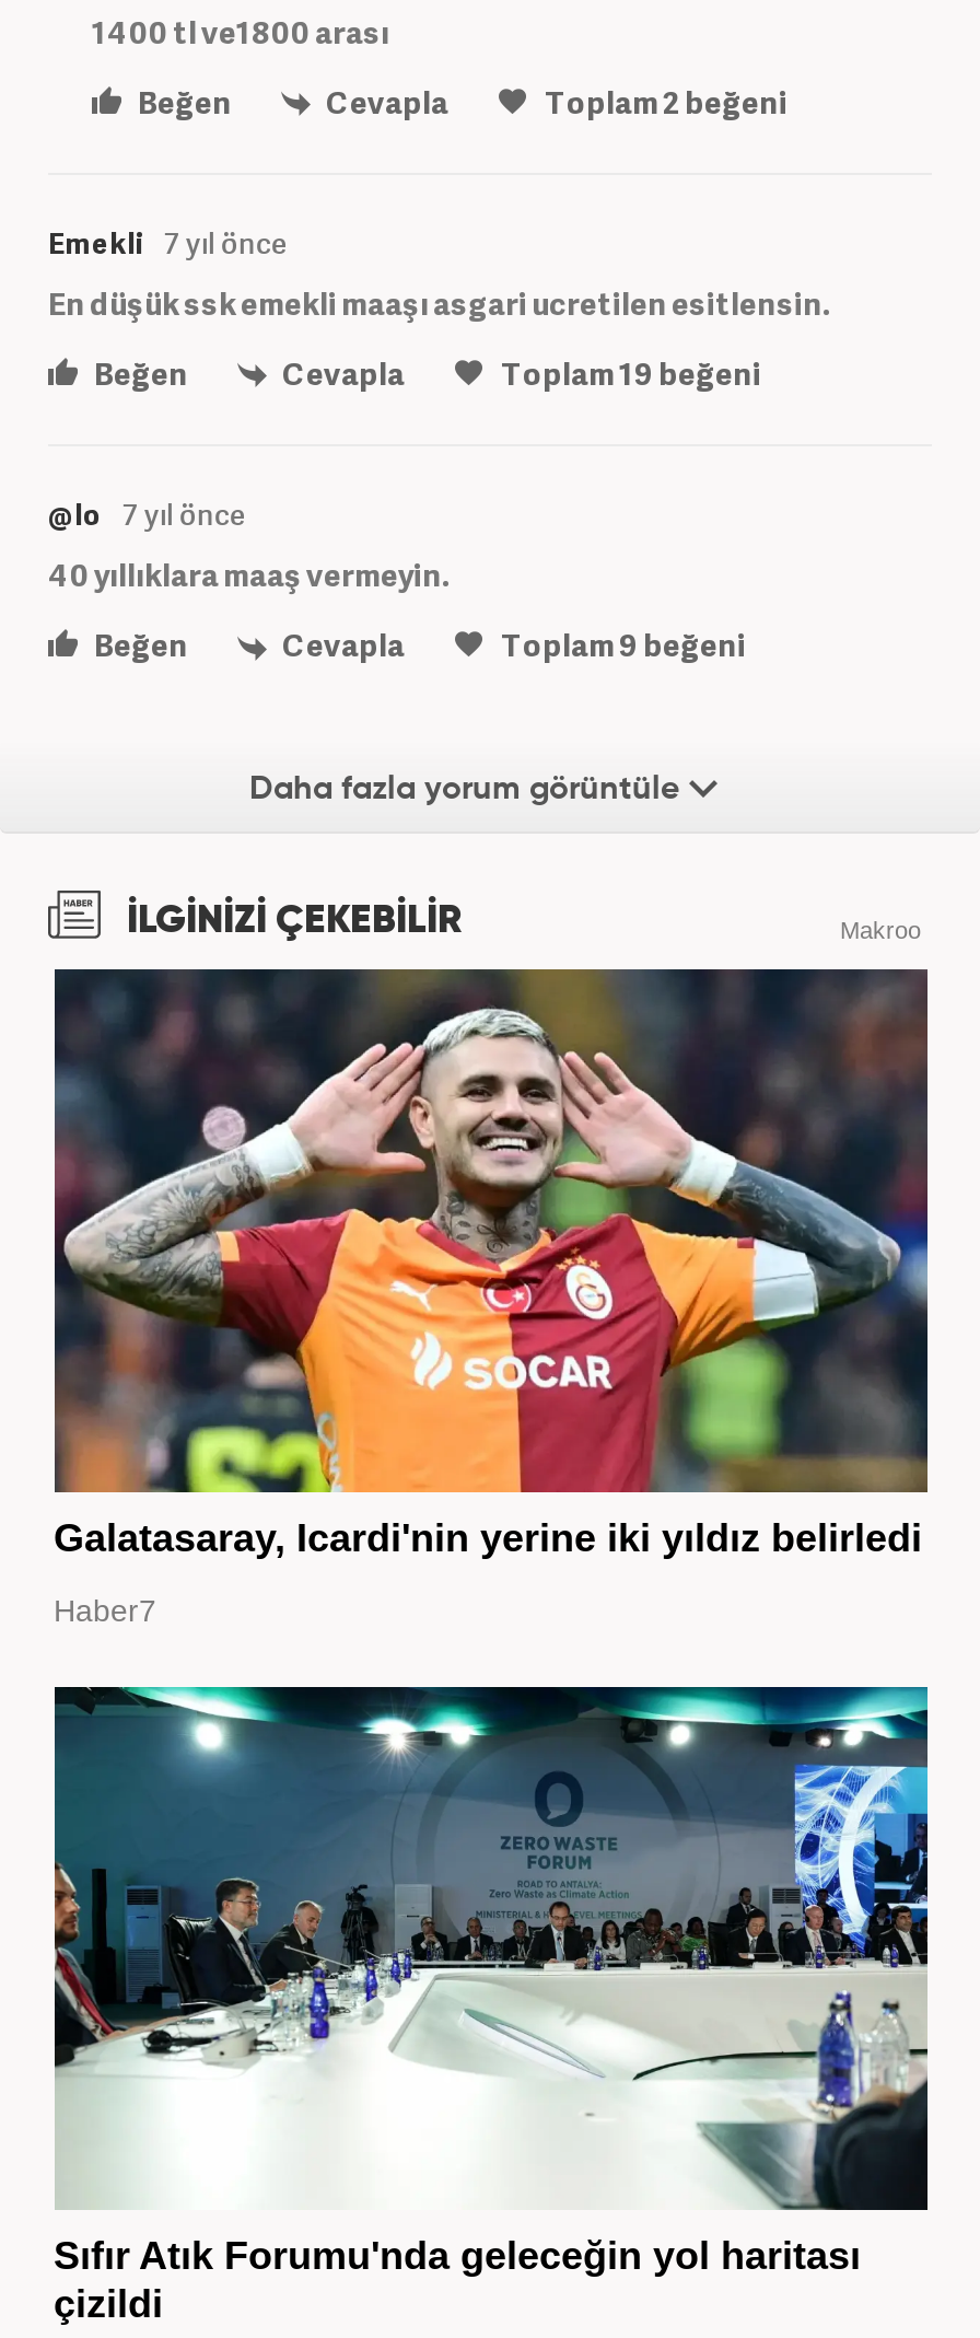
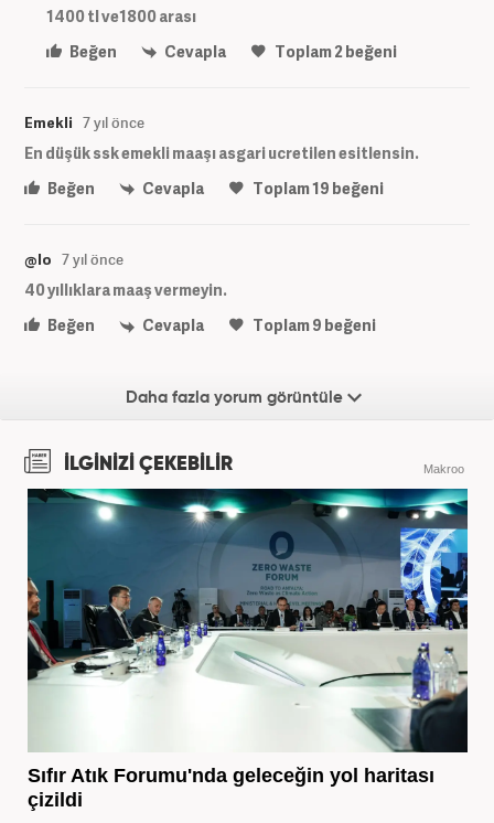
[52,967,930,1628] [image] | Galatasaray, Icardi'nin yerine iki yıldız belirledi | Haber7 -> none

